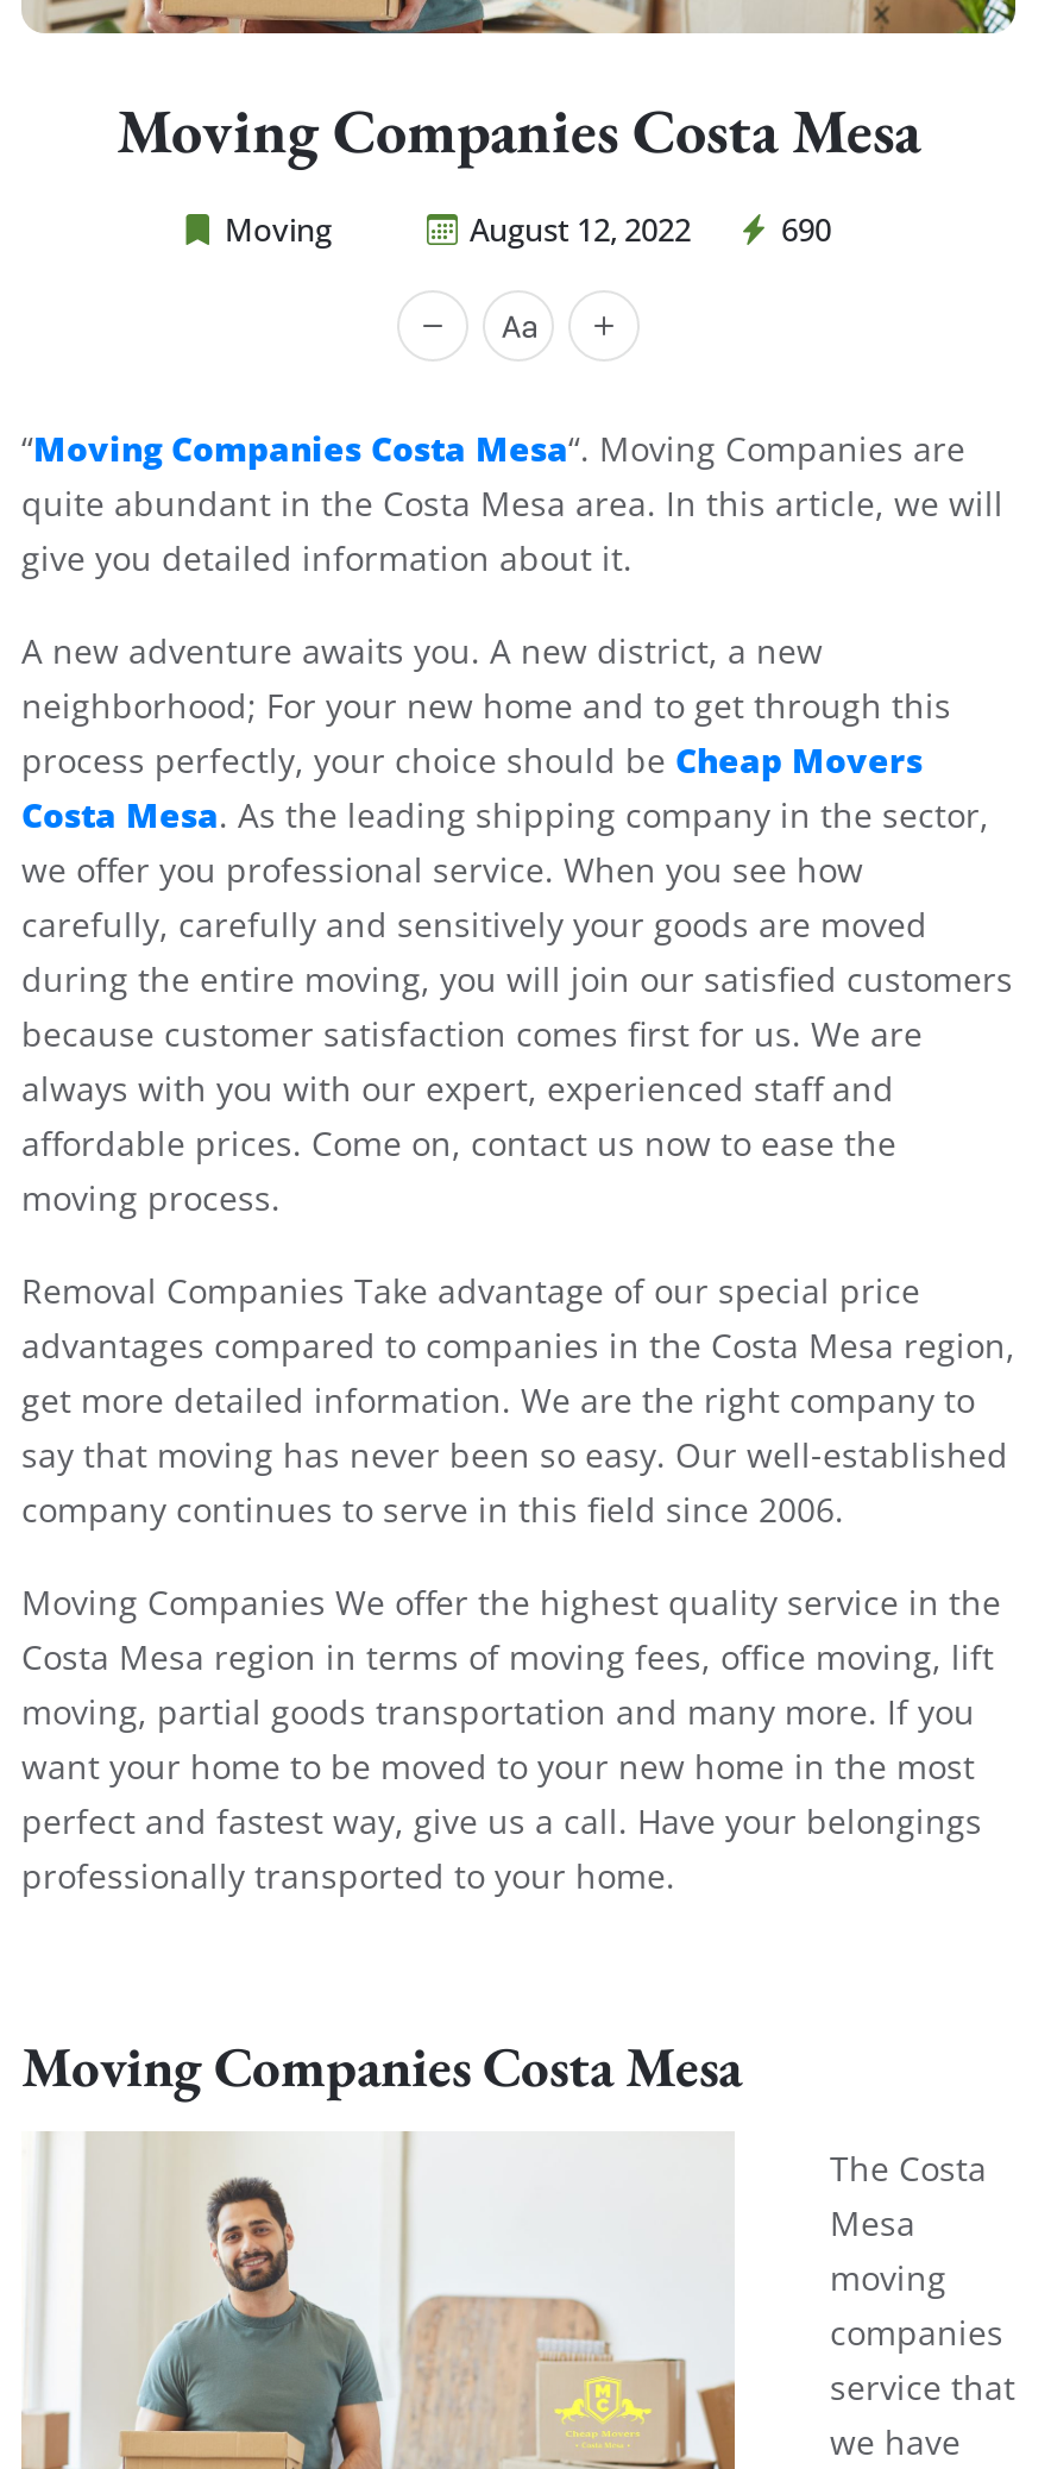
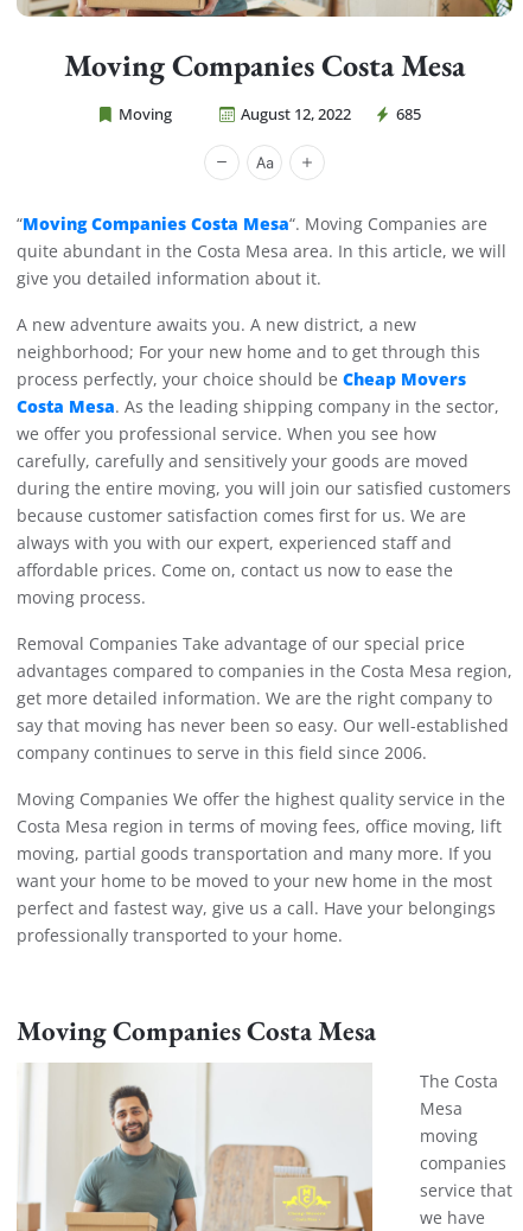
[781,208,831,251] 690 -> [396,104,420,125] 685

